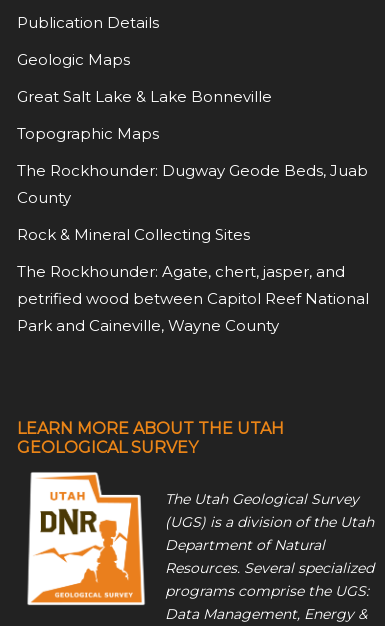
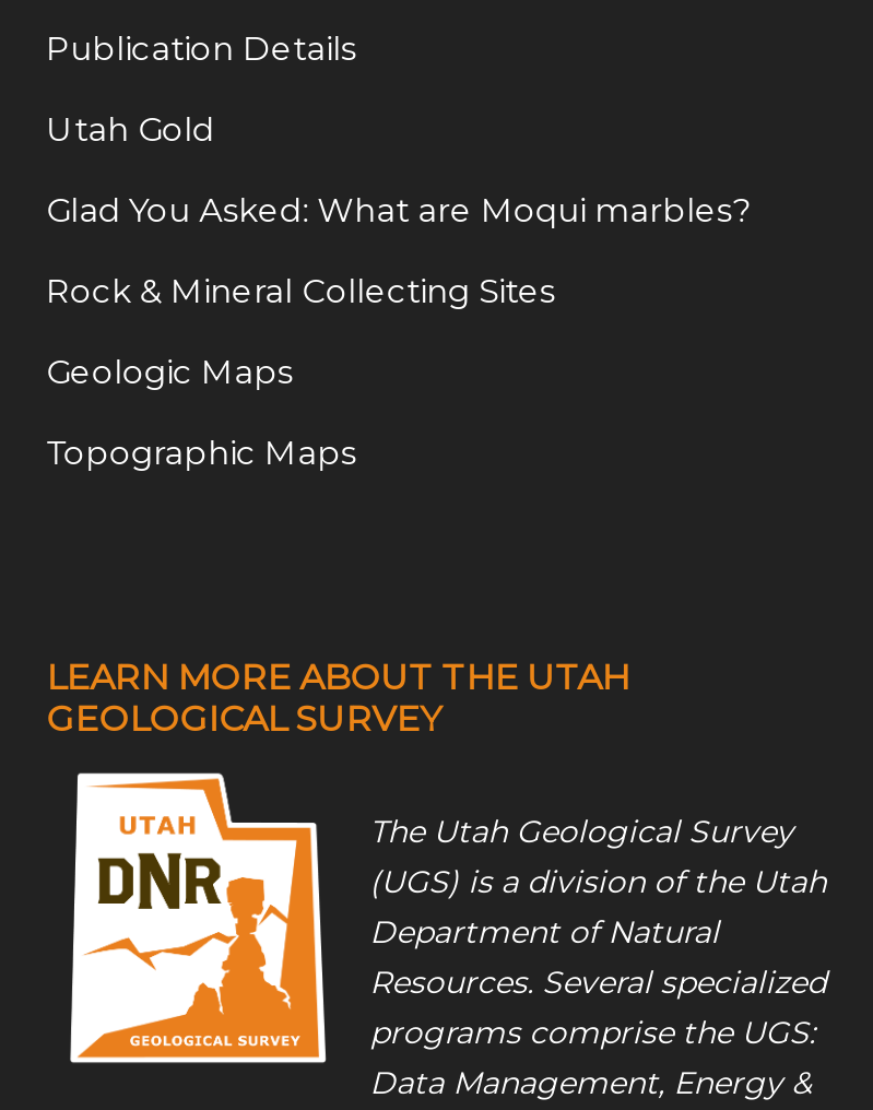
none -> [46,108,750,231] Utah Gold | Glad You Asked: What are Moqui marbles?
moved [17,50,130,69] -> [46,351,293,392]: Geologic Maps
[17,87,272,106] Great Salt Lake & Lake Bonneville -> none
moved [17,124,159,143] -> [46,432,356,473]: Topographic Maps
[17,161,369,335] The Rockhounder: Dugway Geode Beds, Juab | County | The Rockhounder: Agate, chert, jasper, and | petrified wood between Capitol Reef National | Park and Caineville, Wayne County -> none
moved [17,225,250,244] -> [46,270,555,312]: Rock & Mineral Collecting Sites

